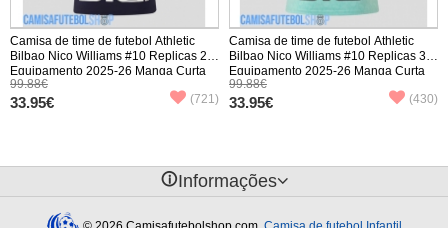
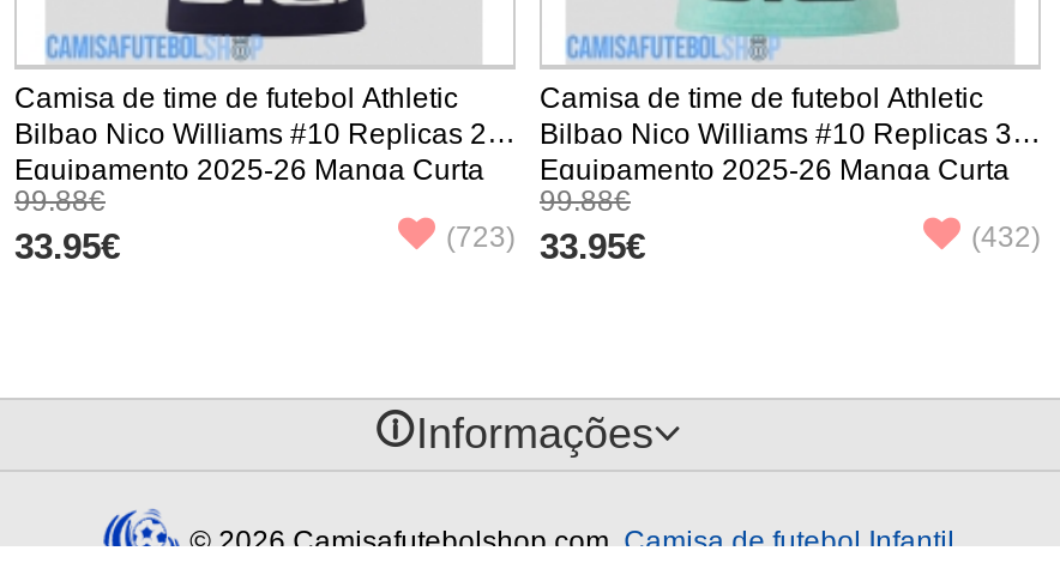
[190,91,273,110] (721) 33.95€ -> [446,219,645,265] (723) 33.95€
[409,91,438,105] (430) -> [971,219,1041,253] (432)

